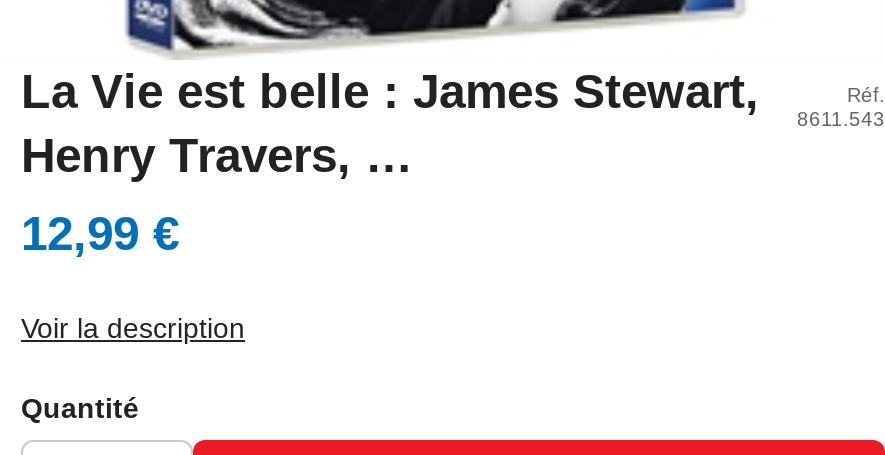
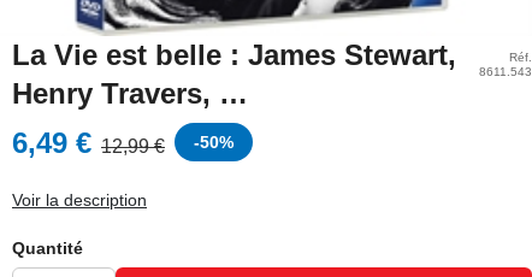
[21,206,179,260] 12,99 € -> [12,126,234,159] 6,49 € 12,99 € | -50%

